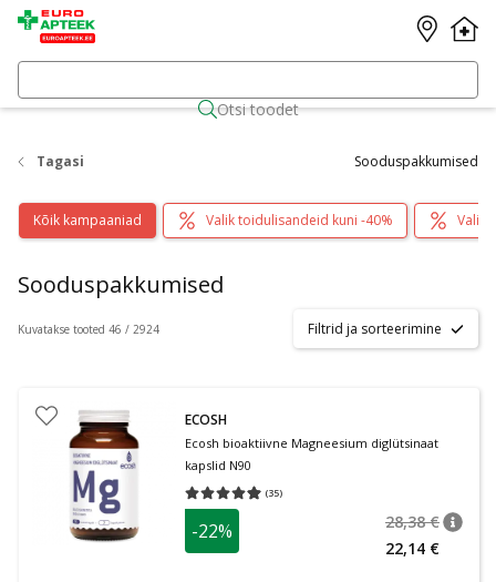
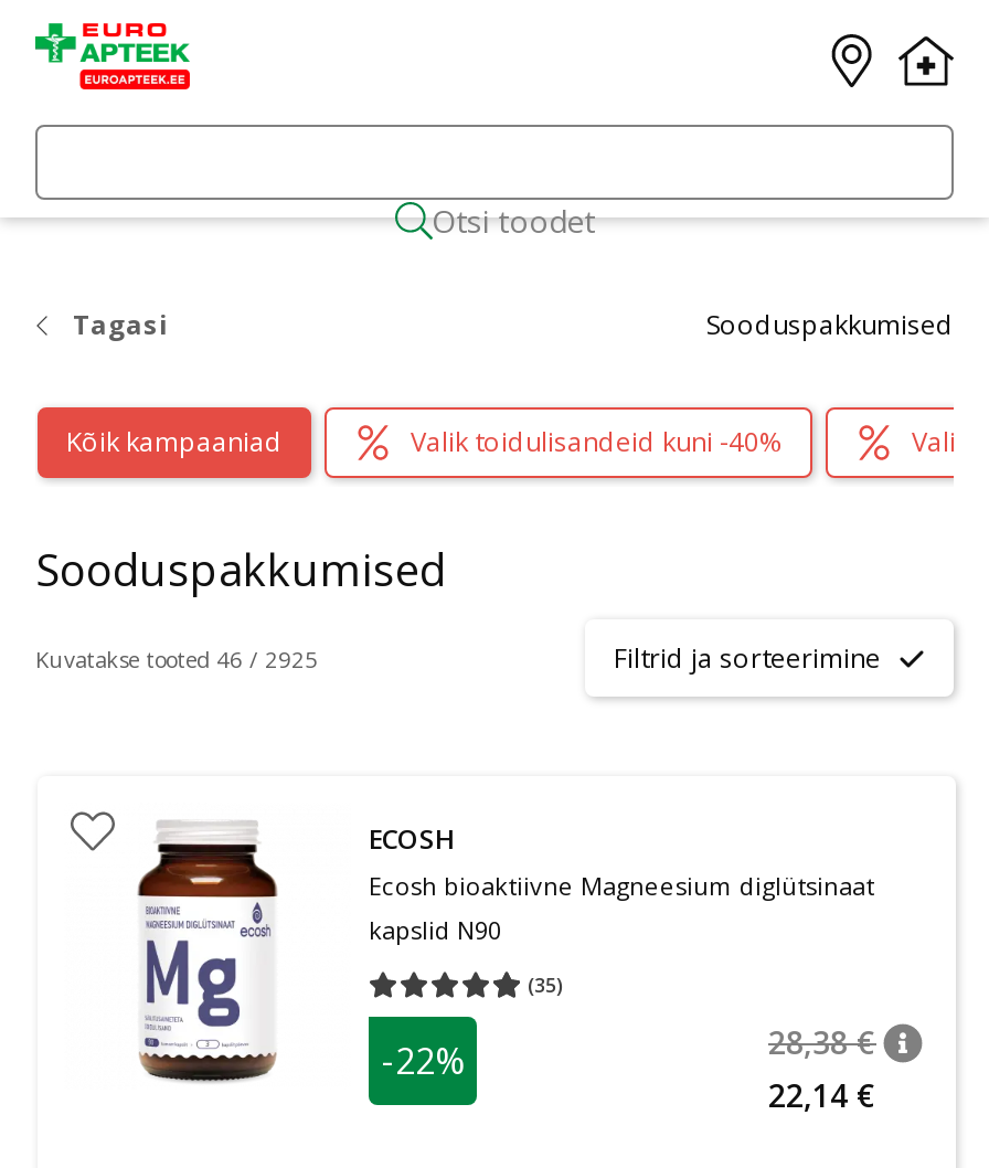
[18,321,159,336] Kuvatakse tooted 46 / 2924 -> [35,643,318,673] Kuvatakse tooted 46 / 2925

